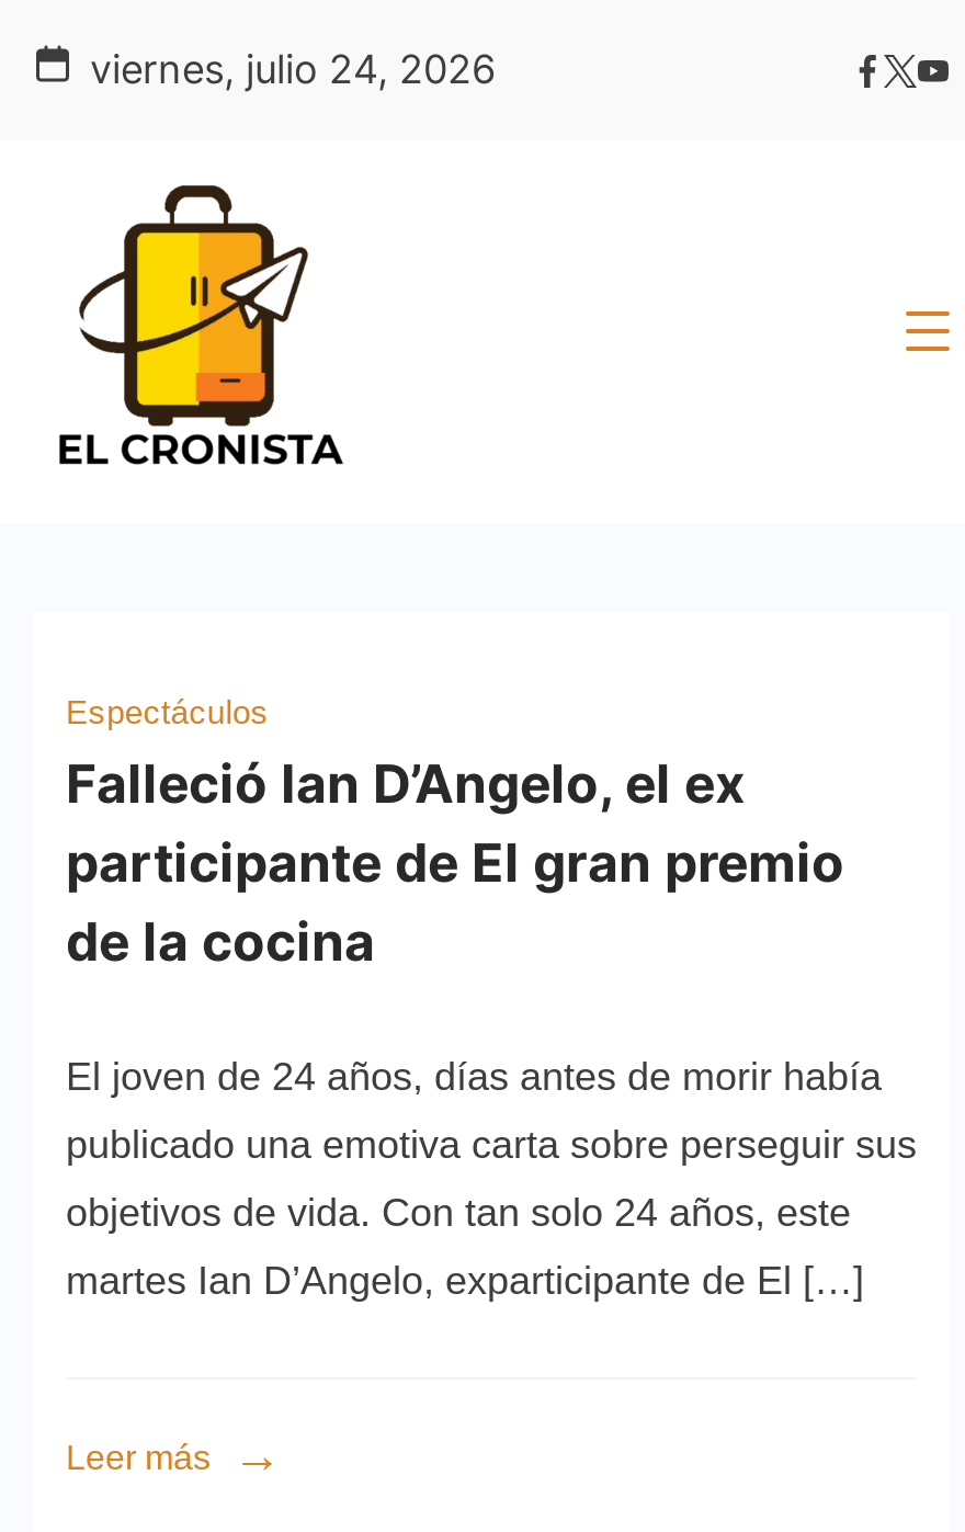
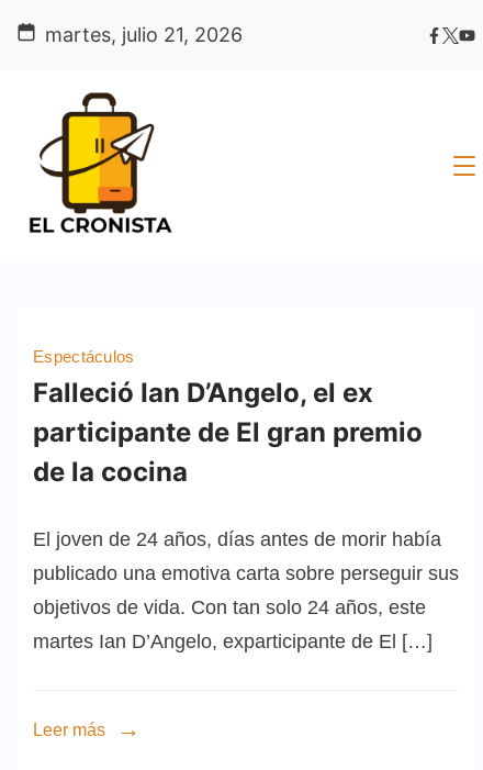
[90,46,496,92] viernes, julio 24, 2026 -> [45,23,243,46] martes, julio 21, 2026

